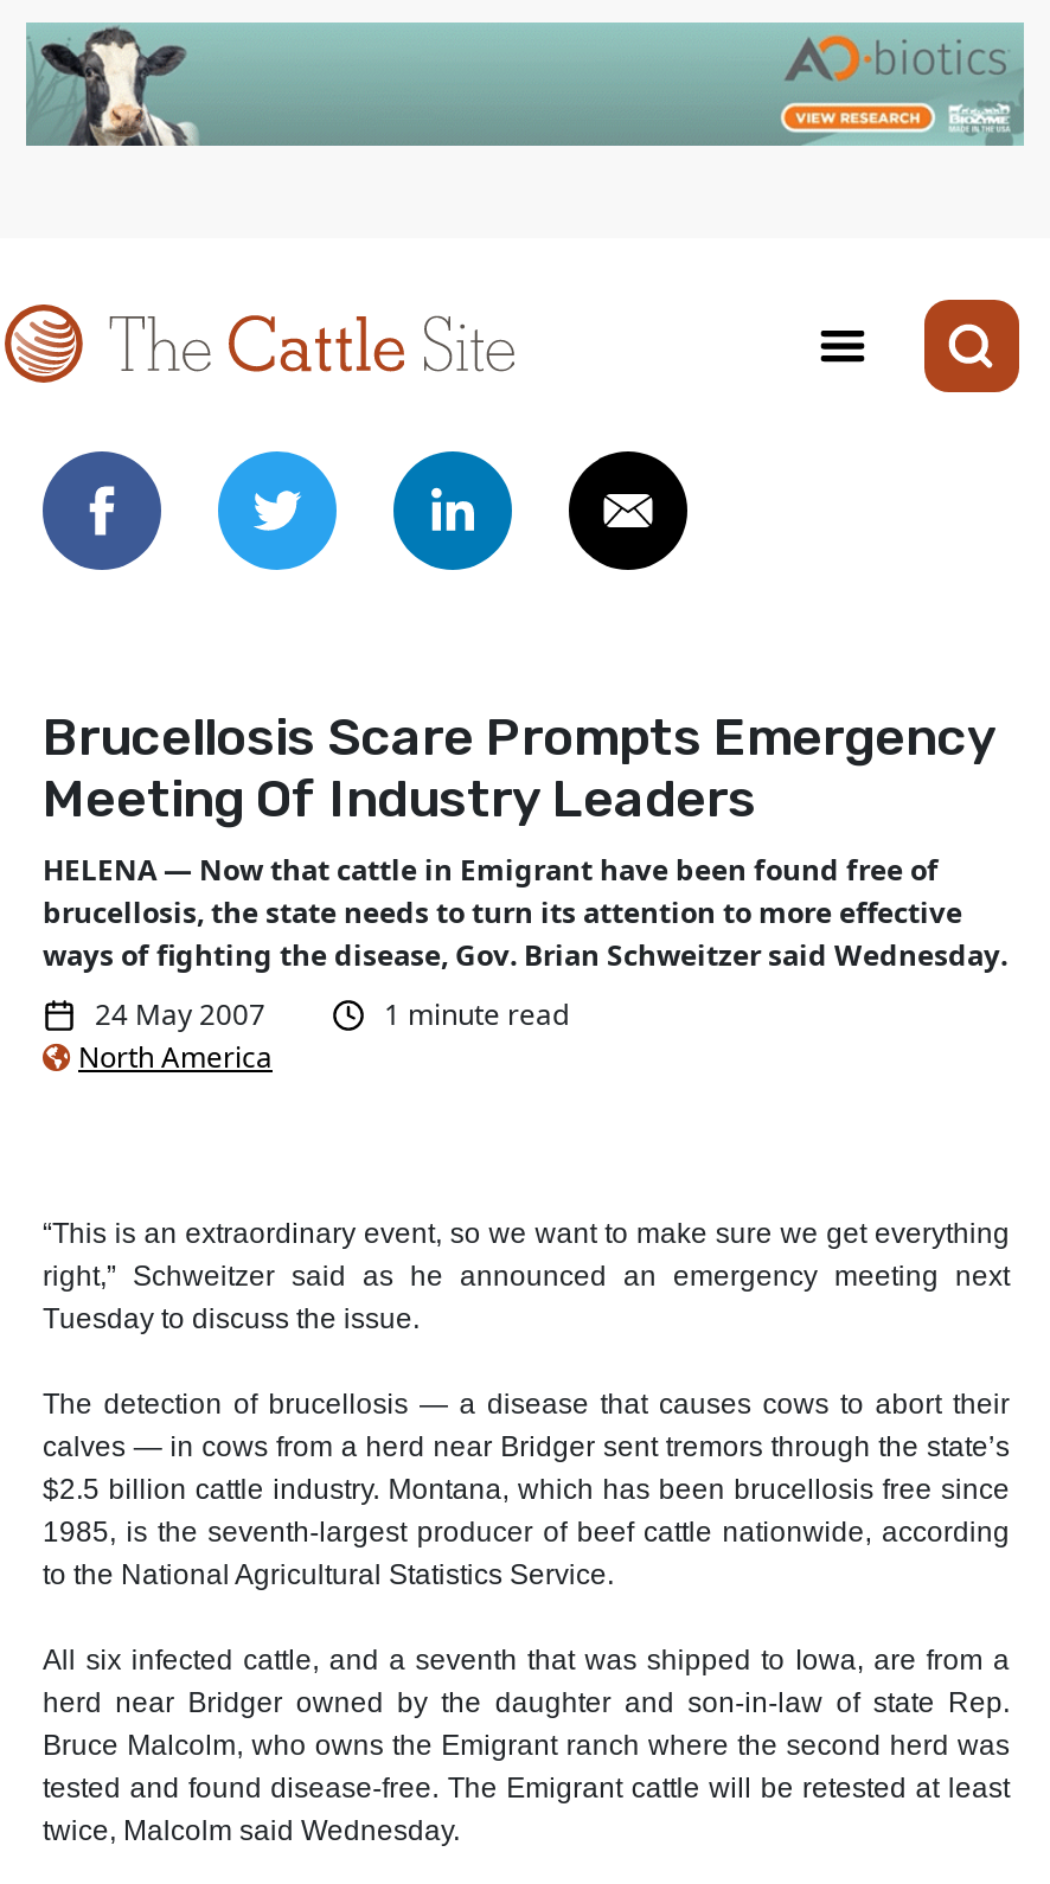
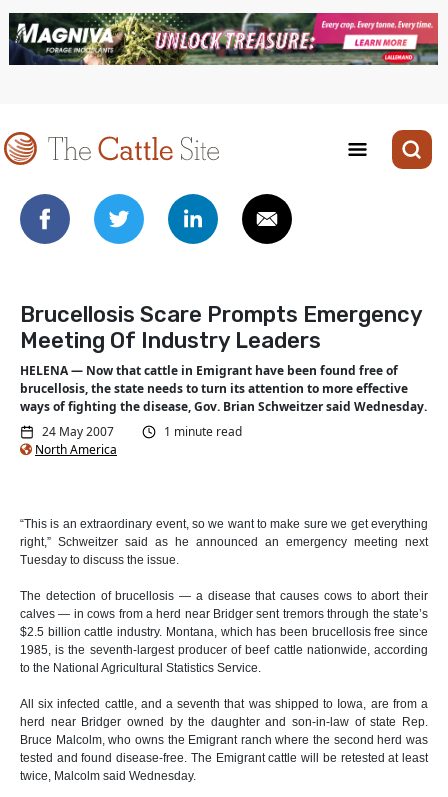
[17,23,1033,148] [image] -> [8,12,439,66] [image]

